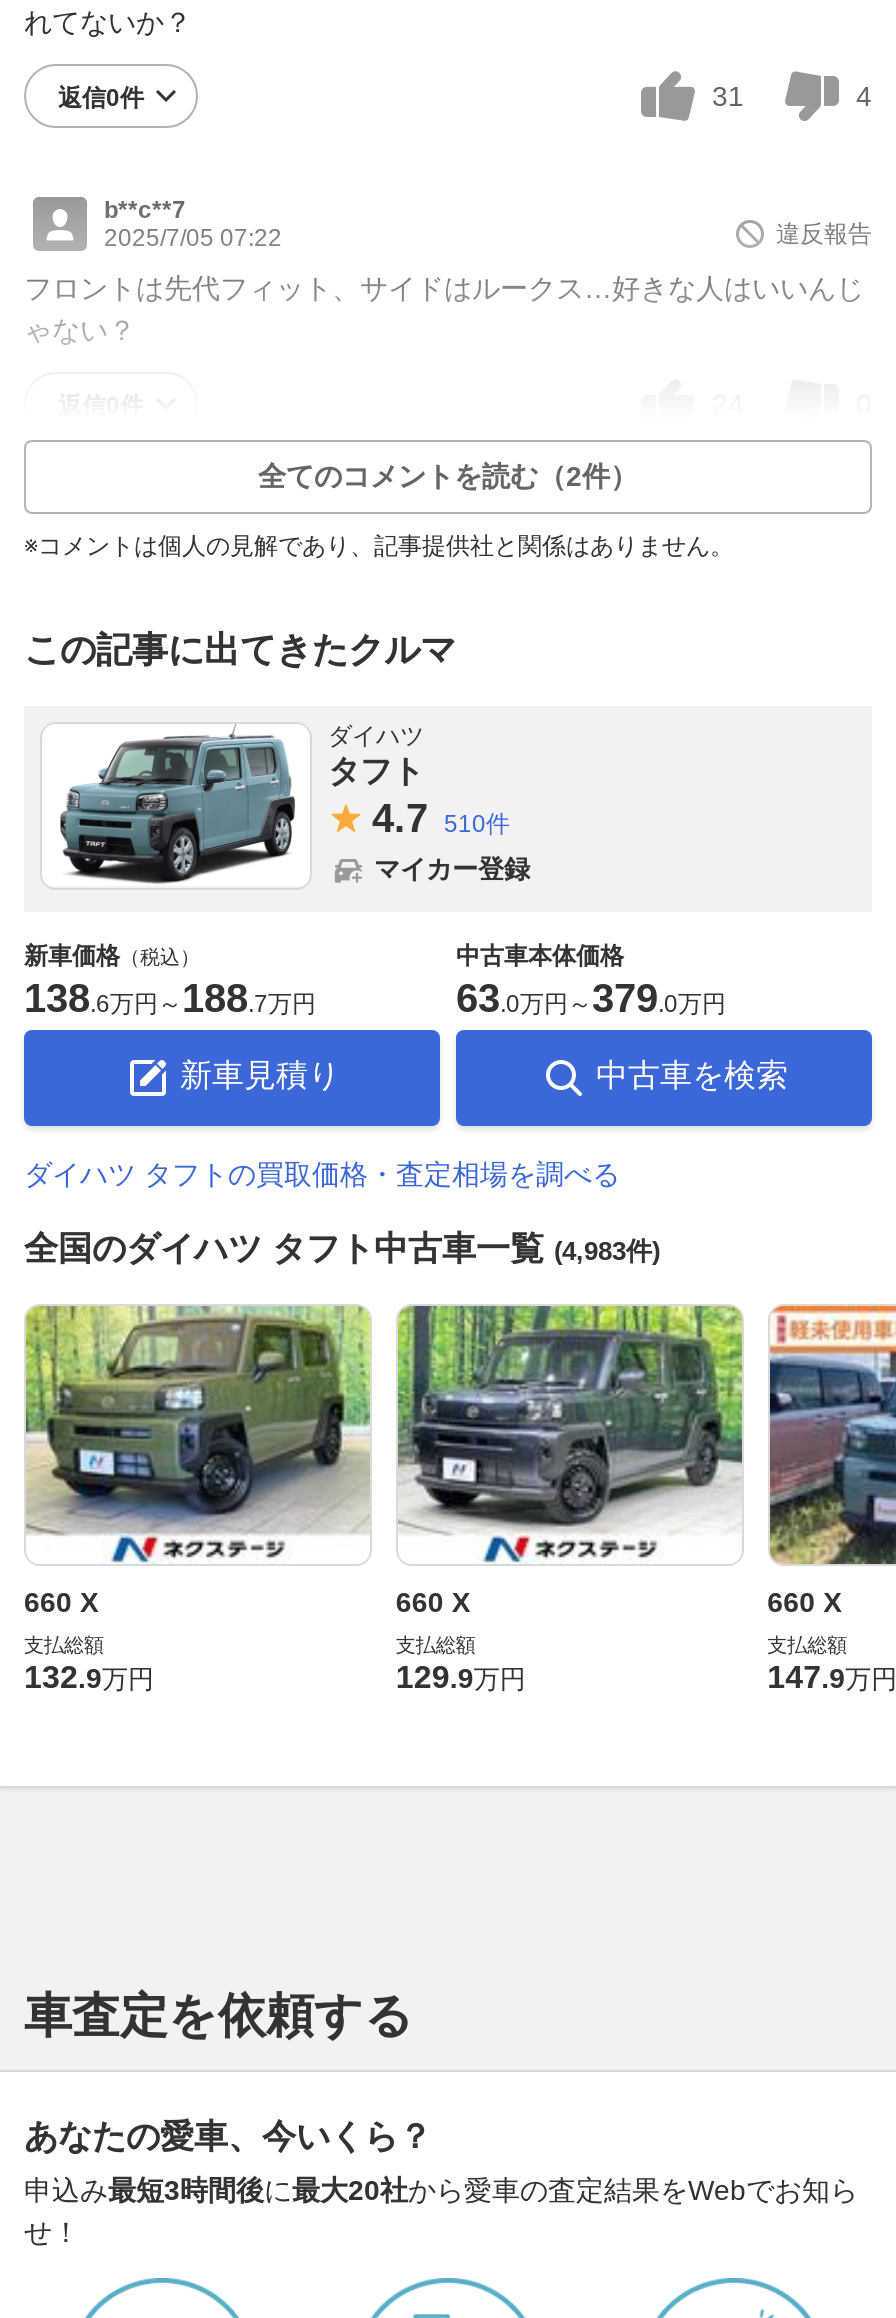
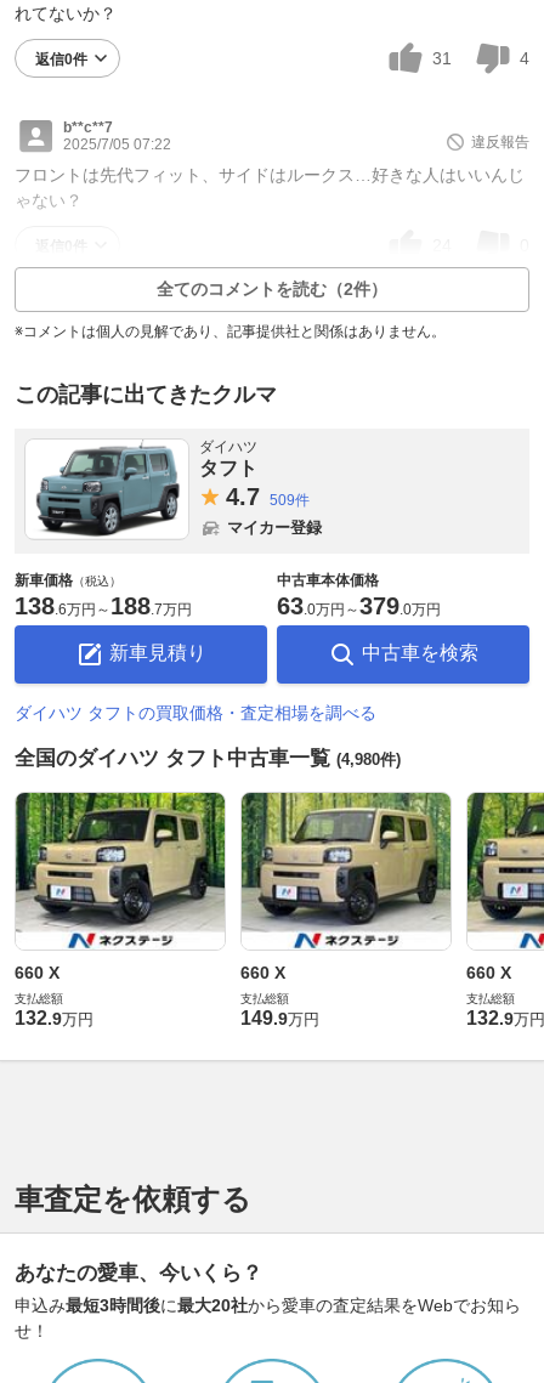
[372,796,510,840] 4.7 510件 -> [226,483,310,510] 4.7 509件
[24,1230,660,1268] 全国のダイハツ タフト中古車一覧(4,983件) -> [15,747,401,770] 全国のダイハツ タフト中古車一覧(4,980件)
[26,1304,372,1536] [image] -> [15,792,226,931] [image]
[396,1304,744,1532] [image] -> [240,792,450,930] [image]
[768,1304,890,1566] [image] -> [466,792,540,950] [image]
[396,1660,526,1694] 129.9万円 -> [240,1008,319,1028] 149.9万円
[767,1660,896,1694] 147.9万円 -> [466,1008,544,1028] 132.9万円

